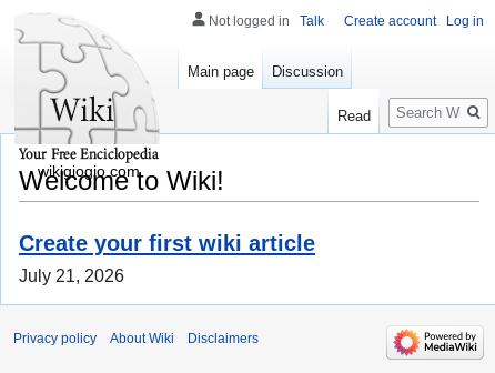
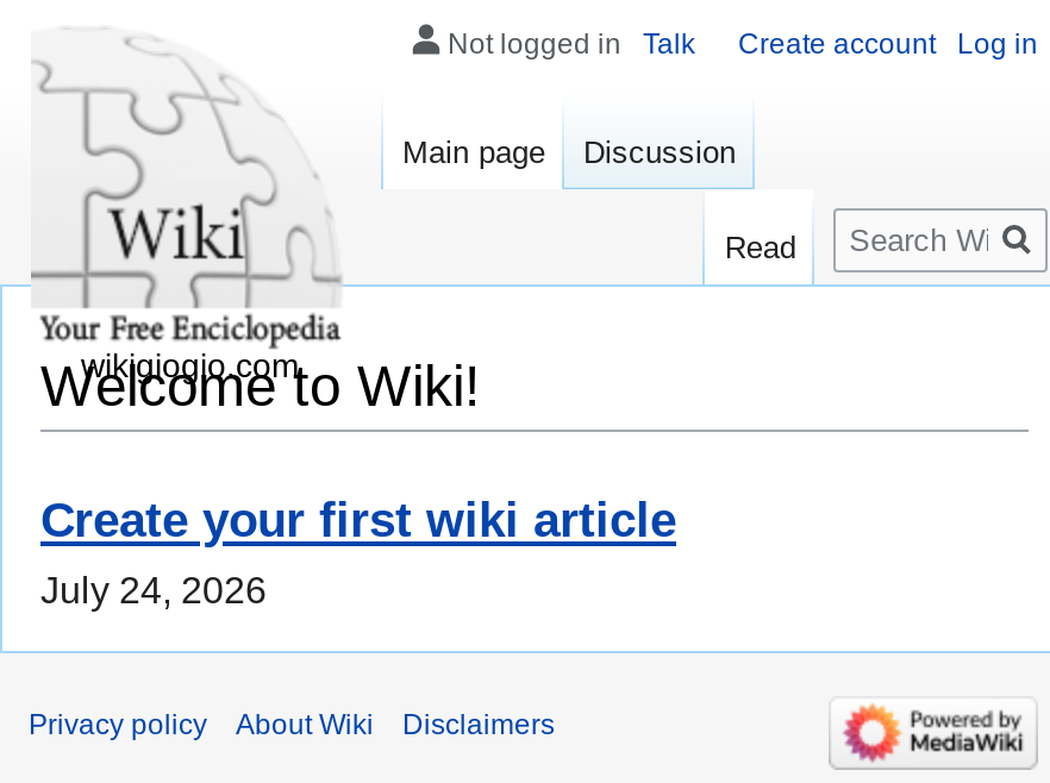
[19,267,124,286] July 21, 2026 -> [40,571,267,611] July 24, 2026

